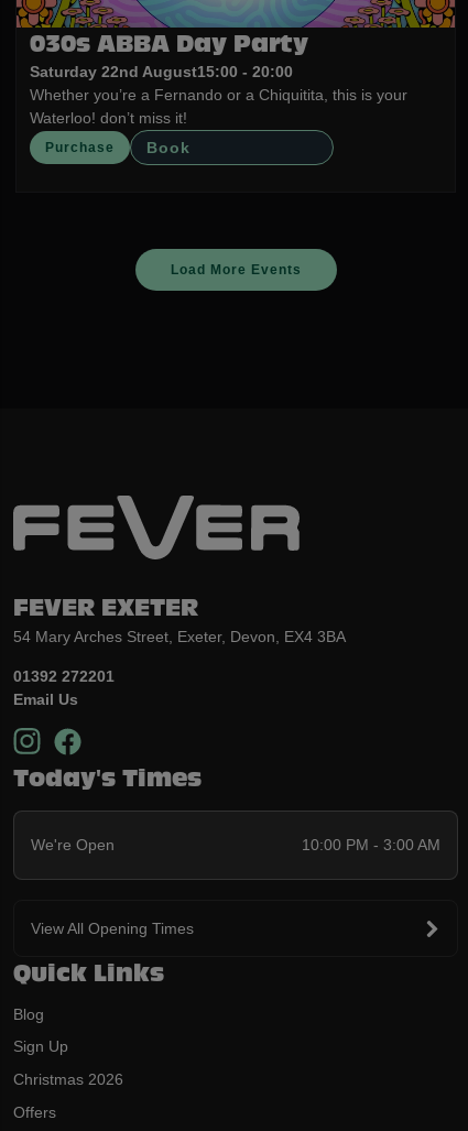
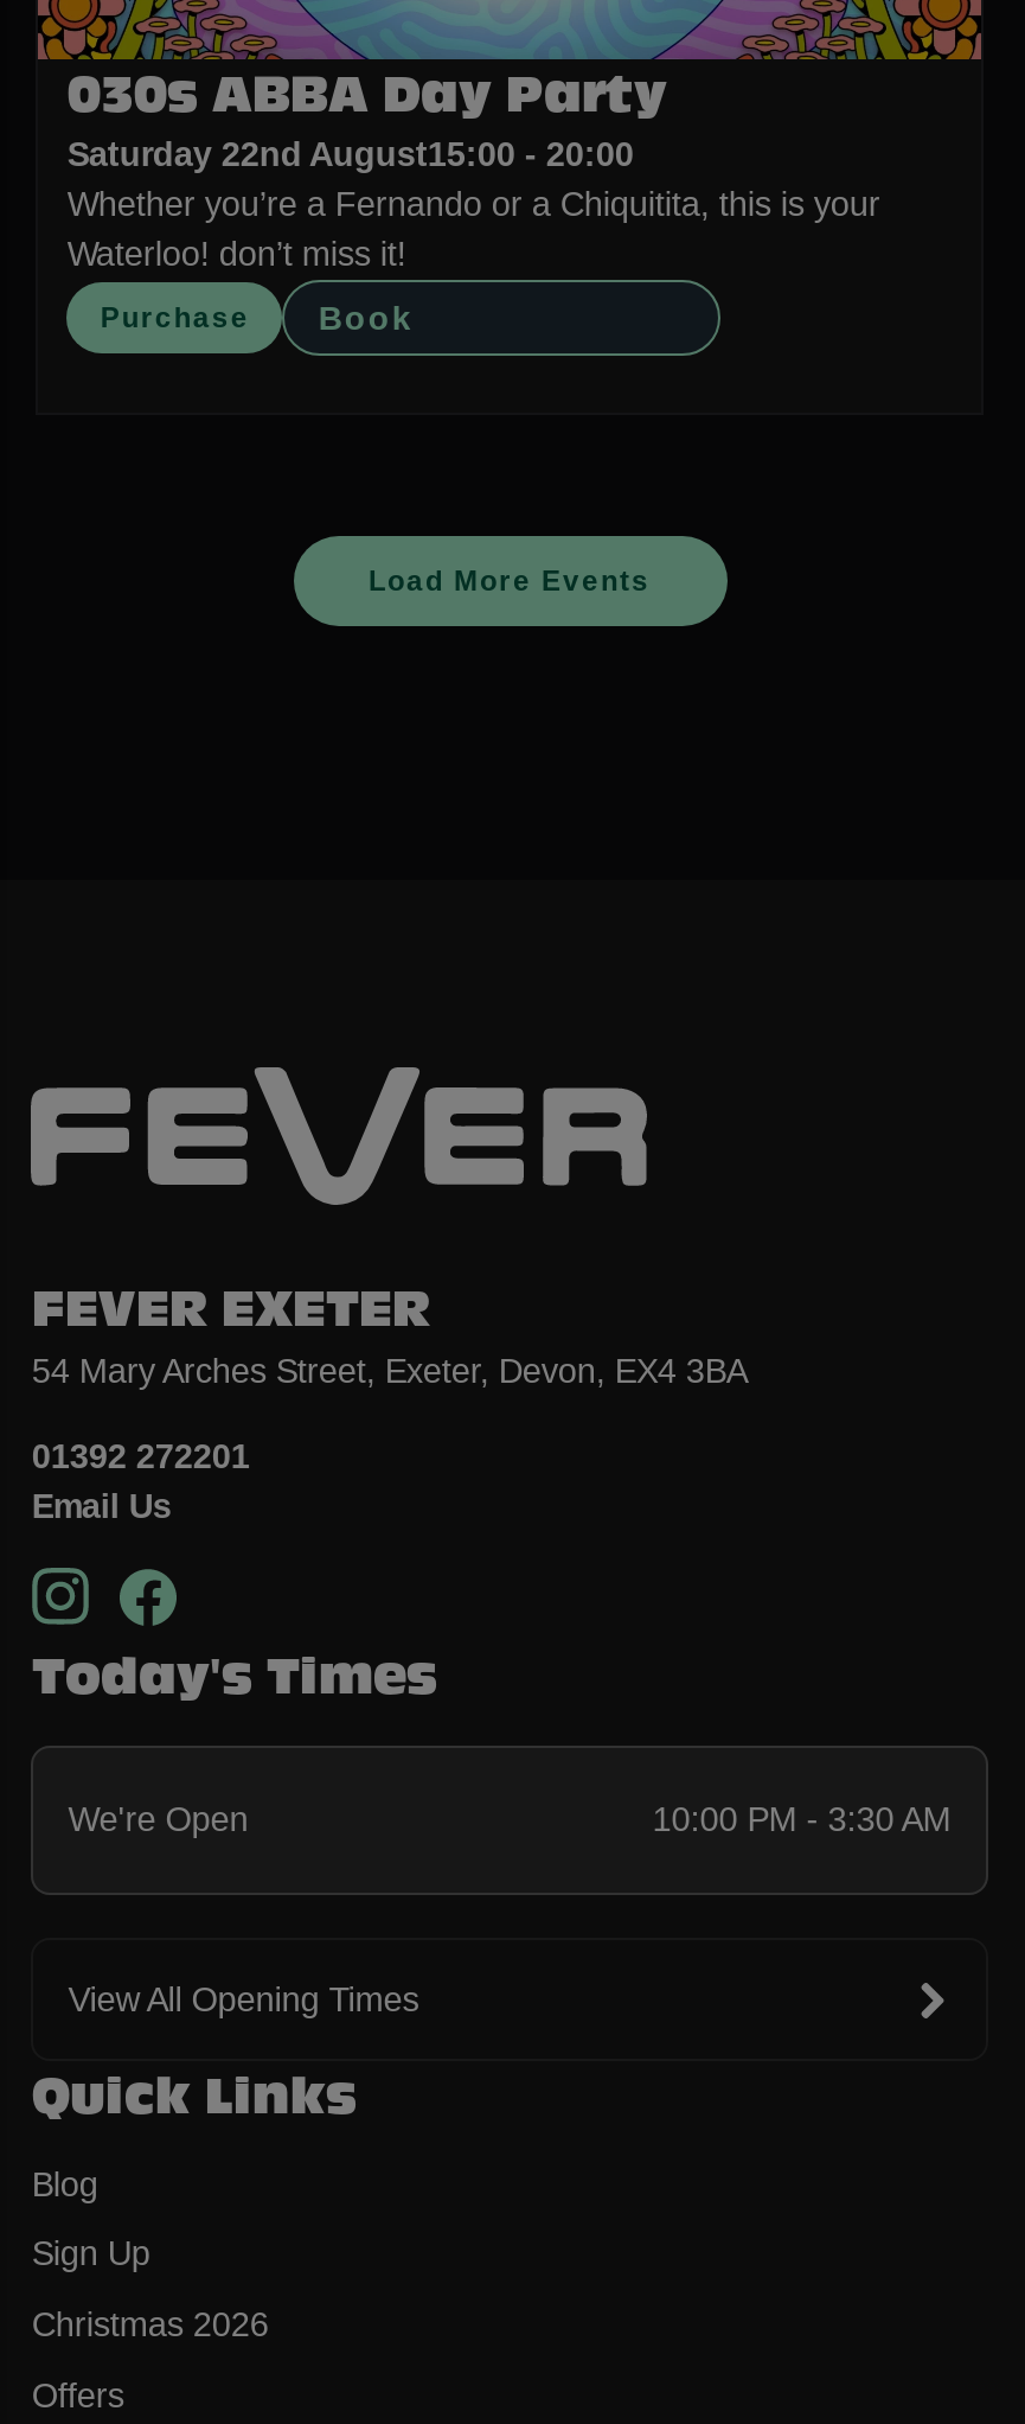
[302,836,441,854] 10:00 PM - 3:00 AM -> [652,1801,951,1839] 10:00 PM - 3:30 AM

